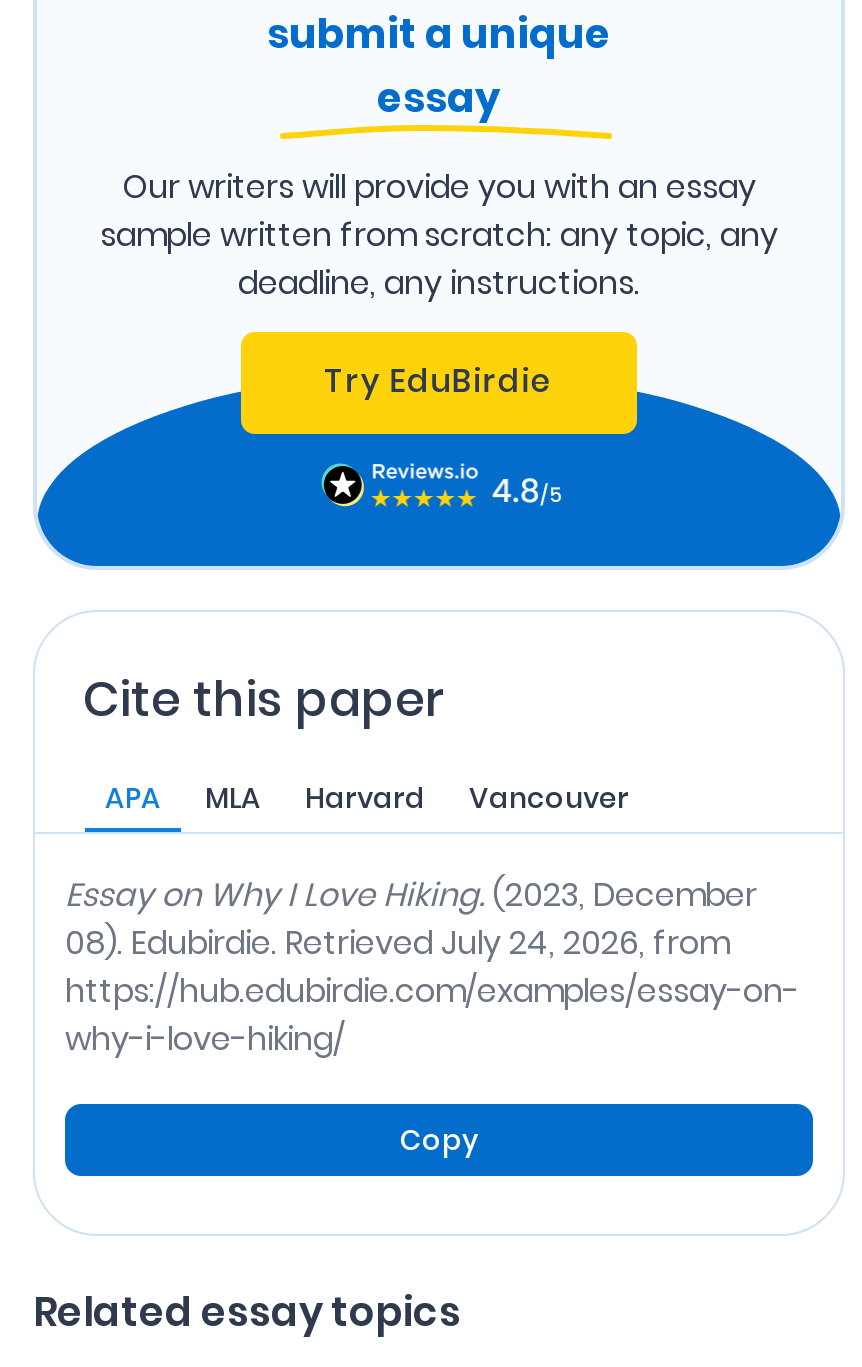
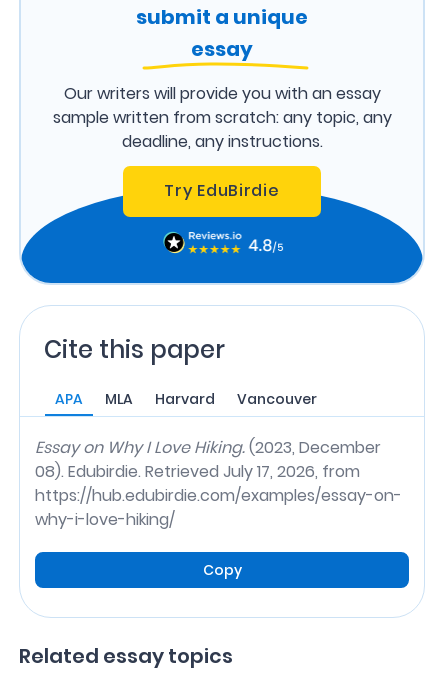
[65,919,729,965] 08). Edubirdie. Retrieved July 24, 2026, from -> [35,460,360,483] 08). Edubirdie. Retrieved July 17, 2026, from

